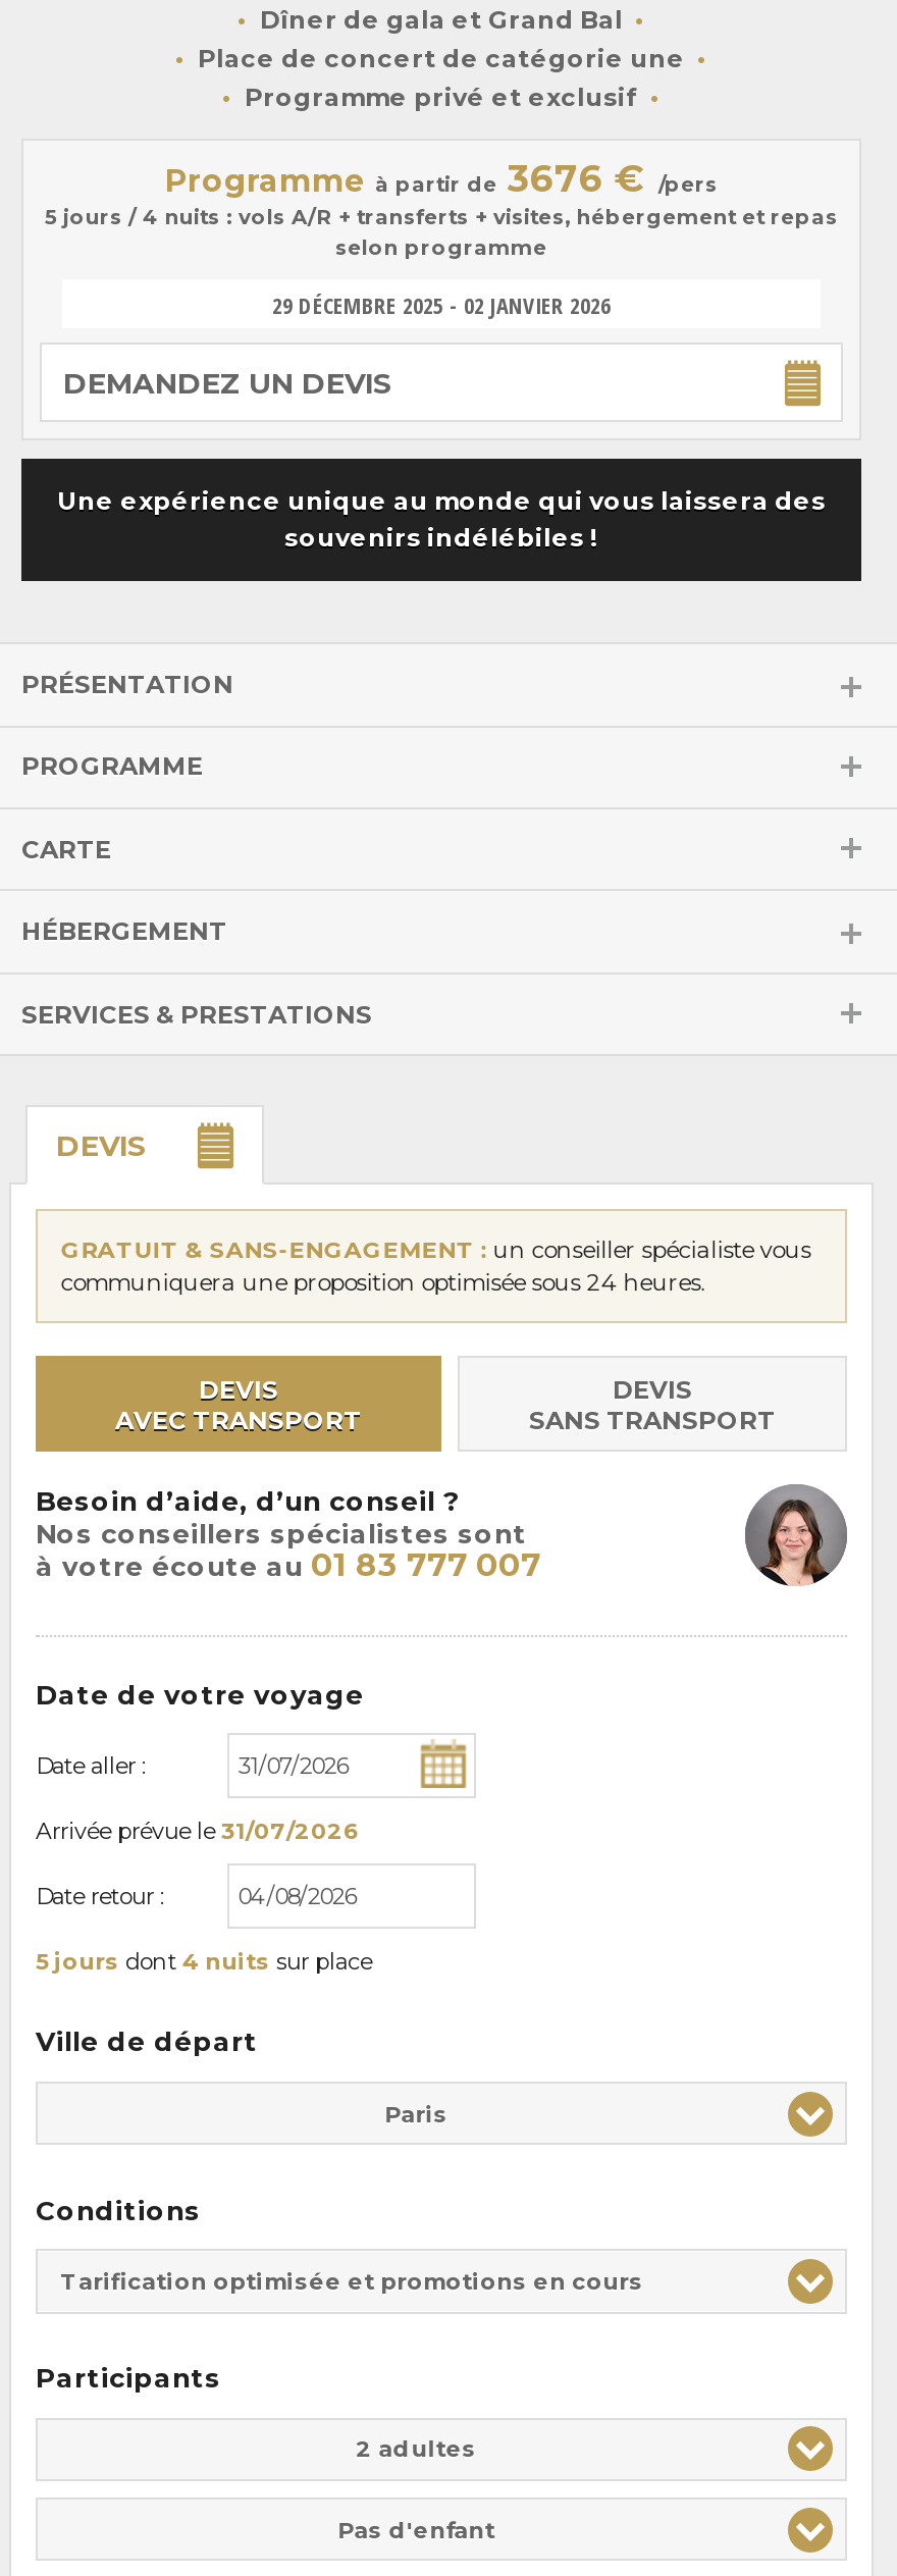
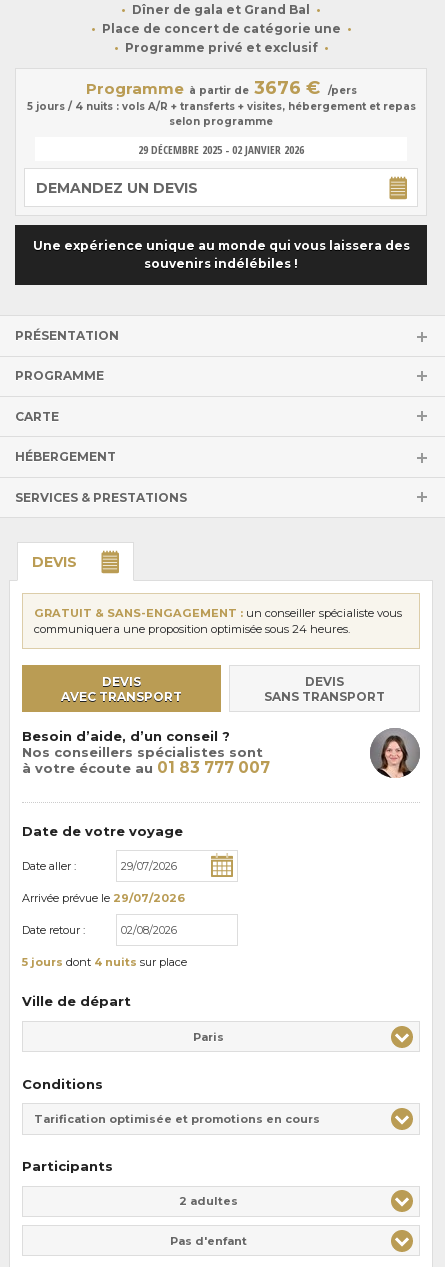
[36,1817,360,1846] Arrivée prévue le 31/07/2026 -> [22,891,185,905] Arrivée prévue le 29/07/2026

